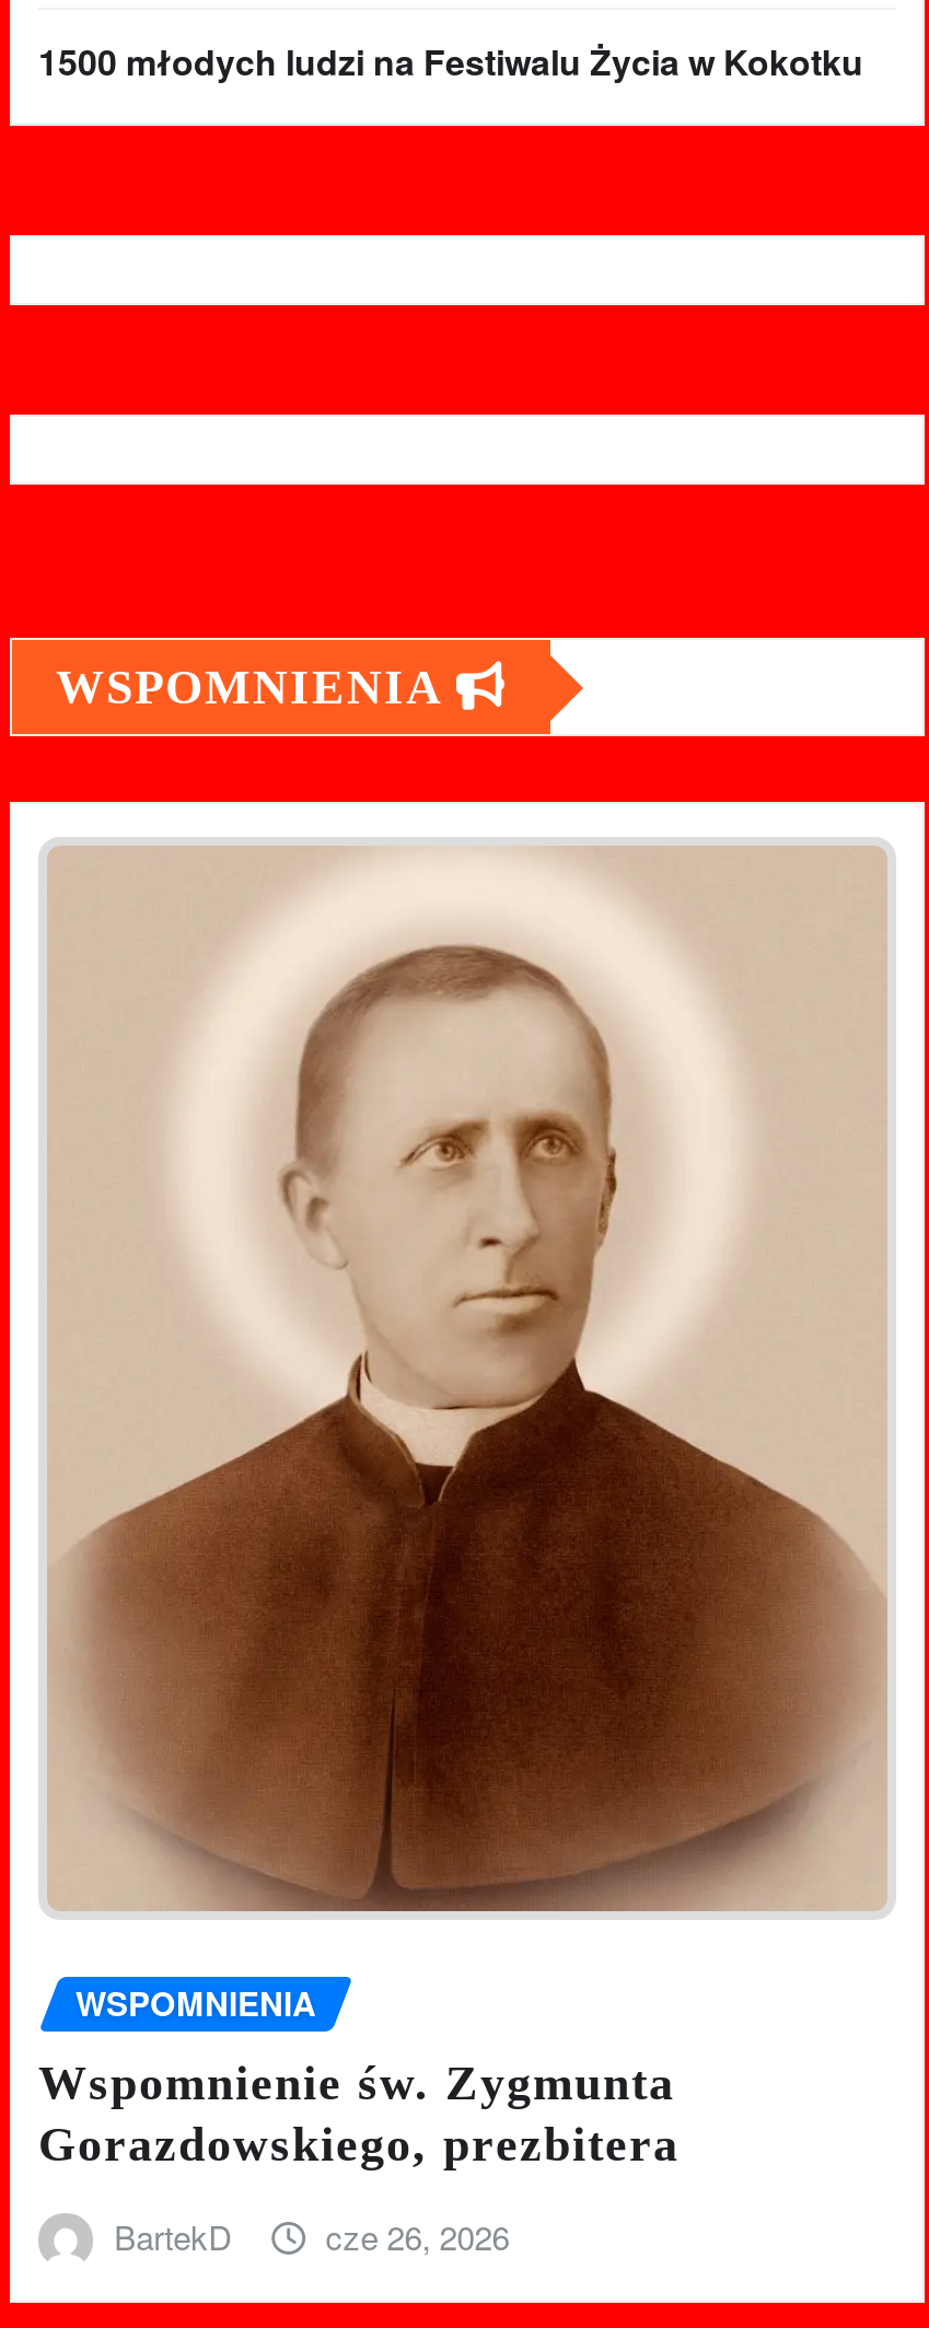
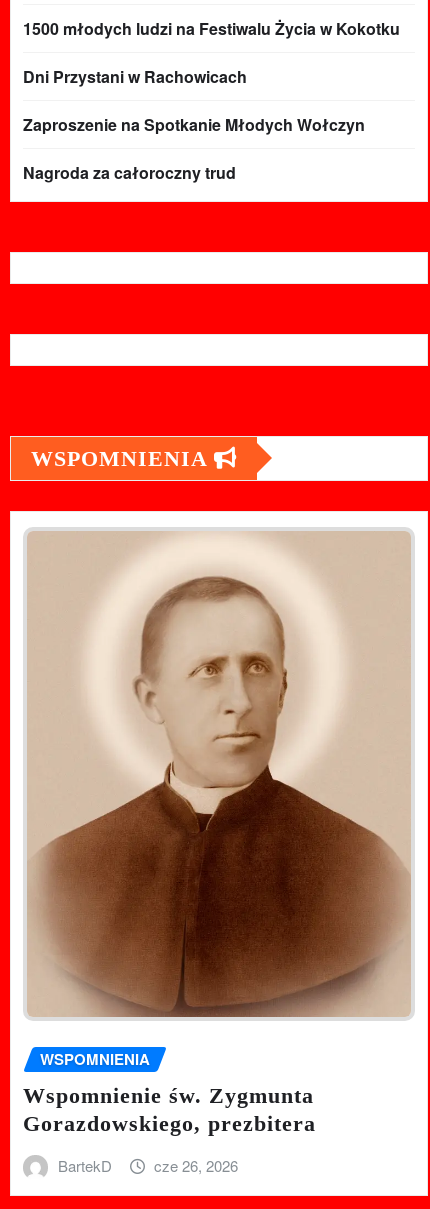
none -> [23,65,365,184] Dni Przystani w Rachowicach | Zaproszenie na Spotkanie Młodych Wołczyn | Nagroda za całoroczny trud

